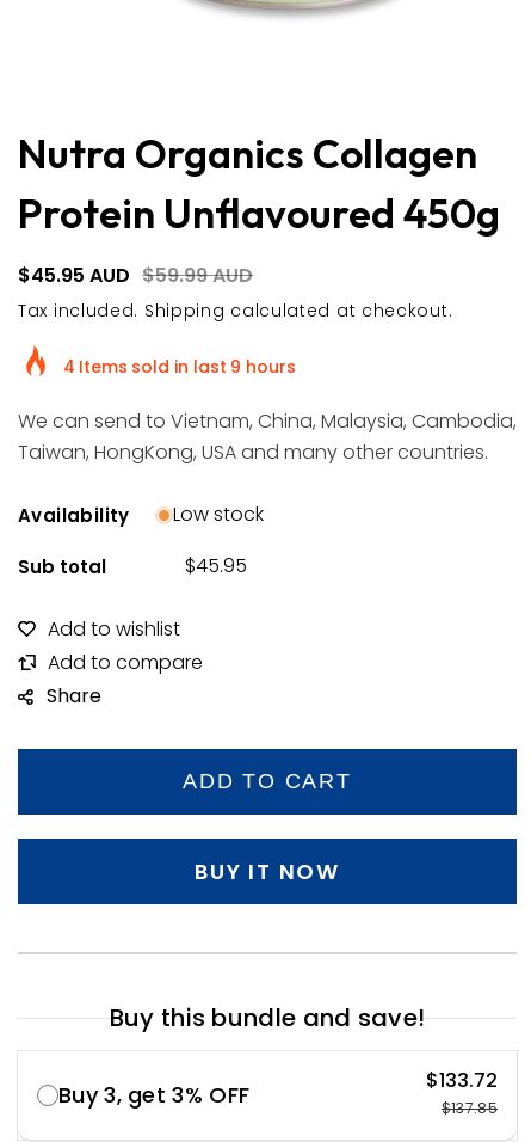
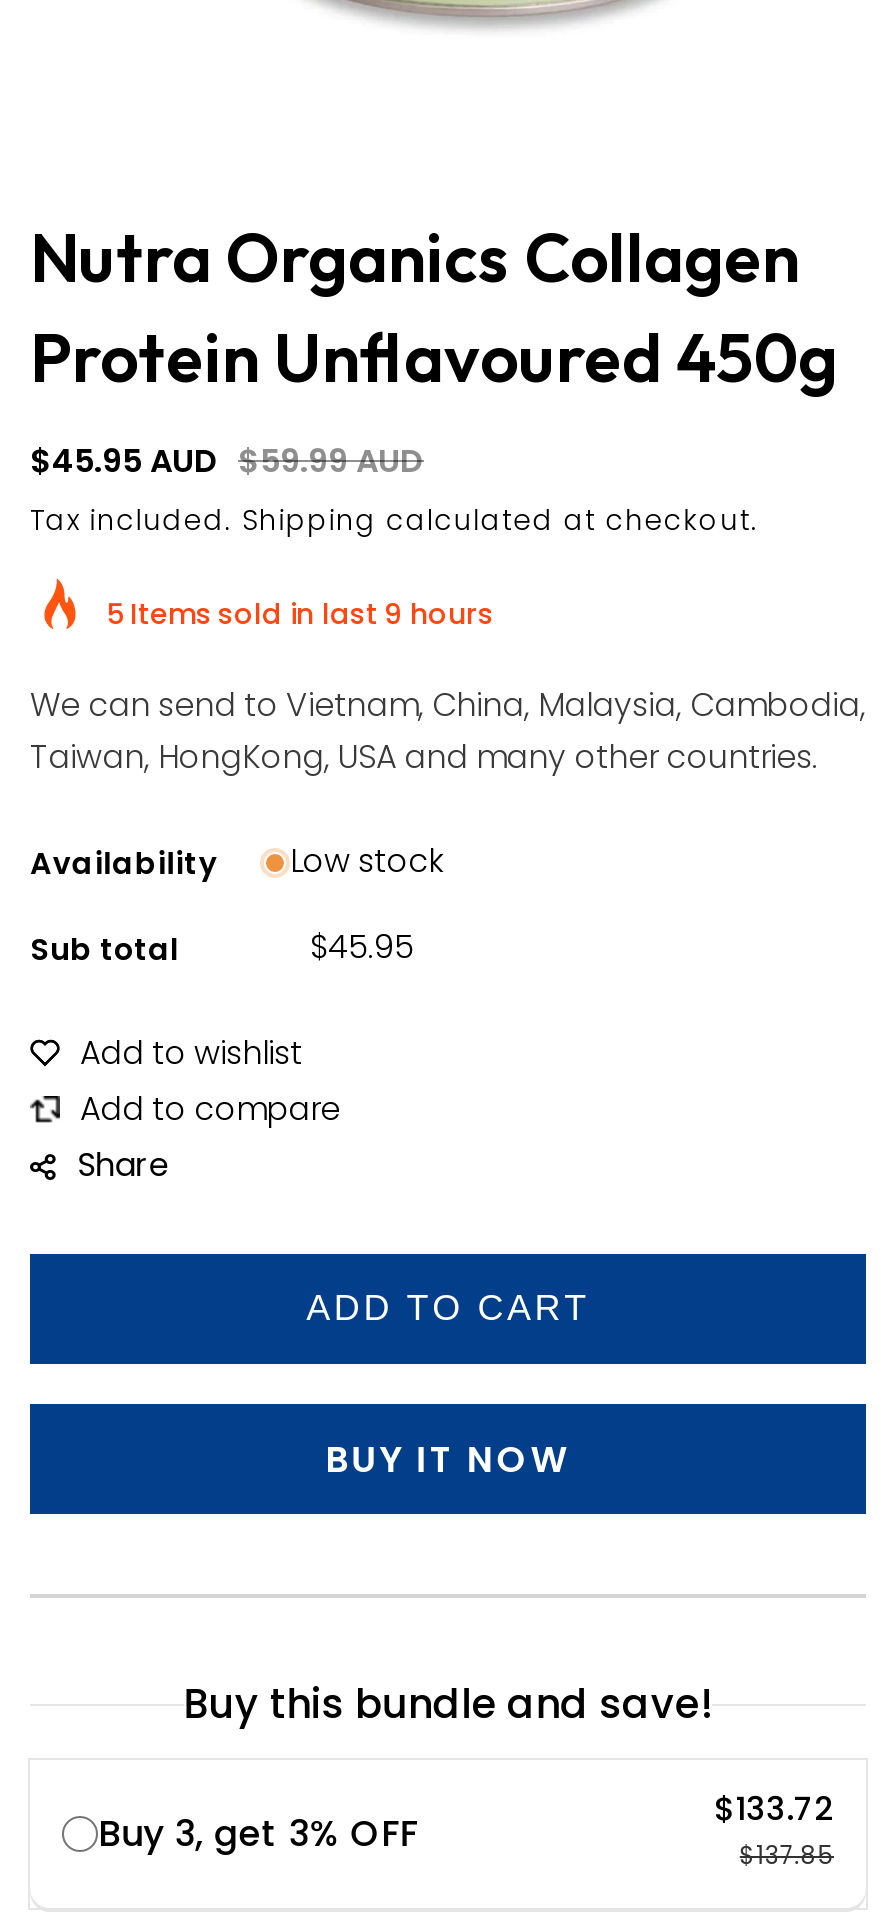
[63,355,296,379] 4 Items sold in last 9 hours -> [106,594,494,634] 5 Items sold in last 9 hours

